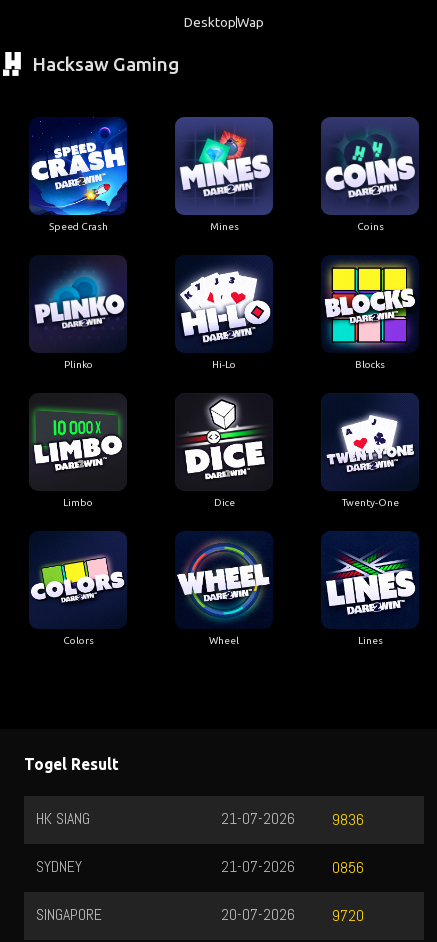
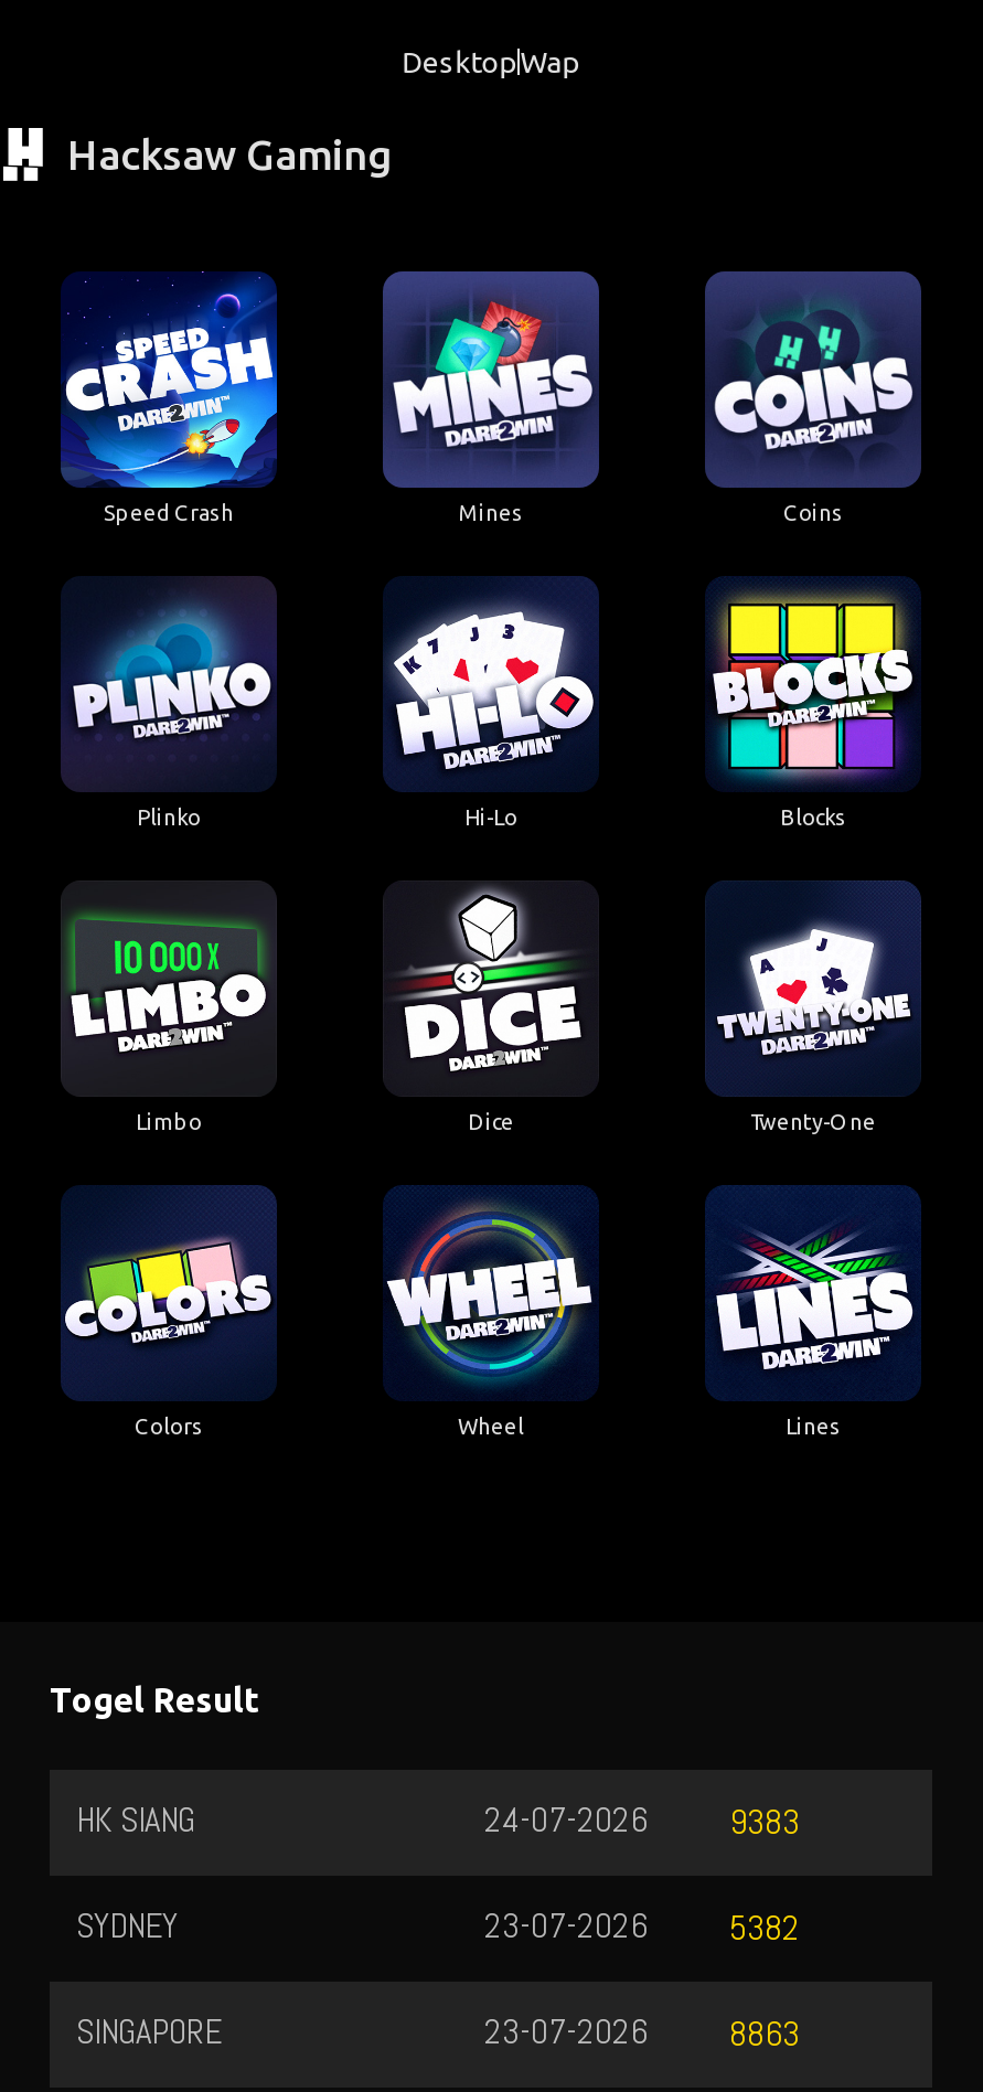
[221,809,295,829] 21-07-2026 -> [484,1799,648,1843] 24-07-2026
[332,810,364,830] 9836 -> [729,1800,800,1844] 9383
[221,857,295,877] 21-07-2026 -> [484,1905,648,1949] 23-07-2026
[332,858,364,878] 0856 -> [729,1906,800,1950] 5382
[221,905,295,925] 20-07-2026 -> [484,2011,648,2055] 23-07-2026
[332,906,364,926] 9720 -> [729,2012,800,2056] 8863

